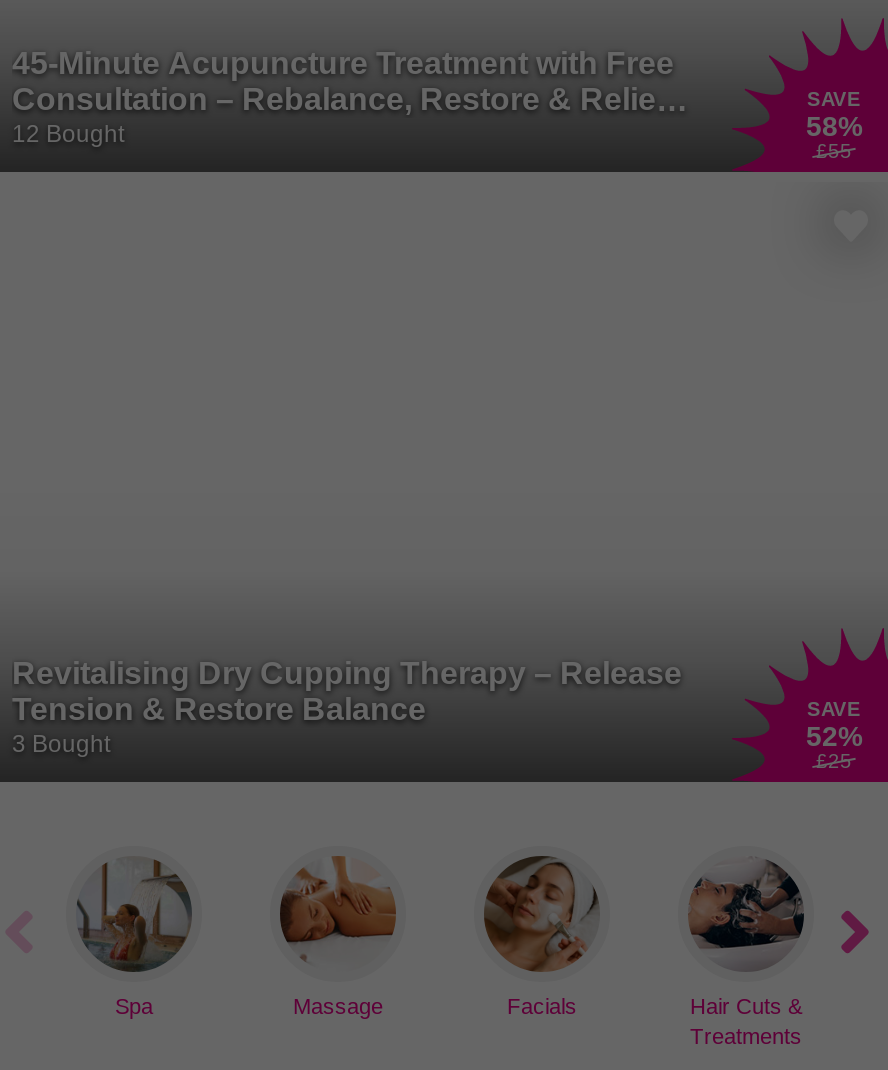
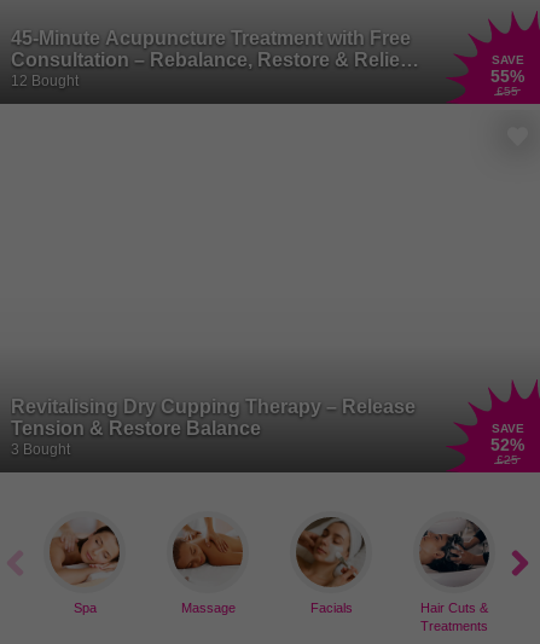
[806,111,862,143] 58% -> [490,67,524,86] 55%
[76,858,192,974] [image] -> [48,520,120,587] [image]

